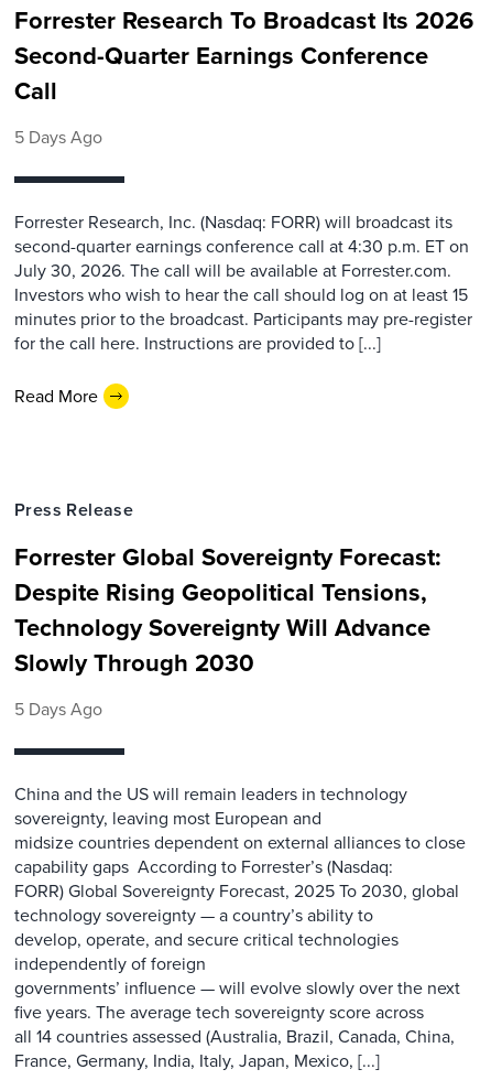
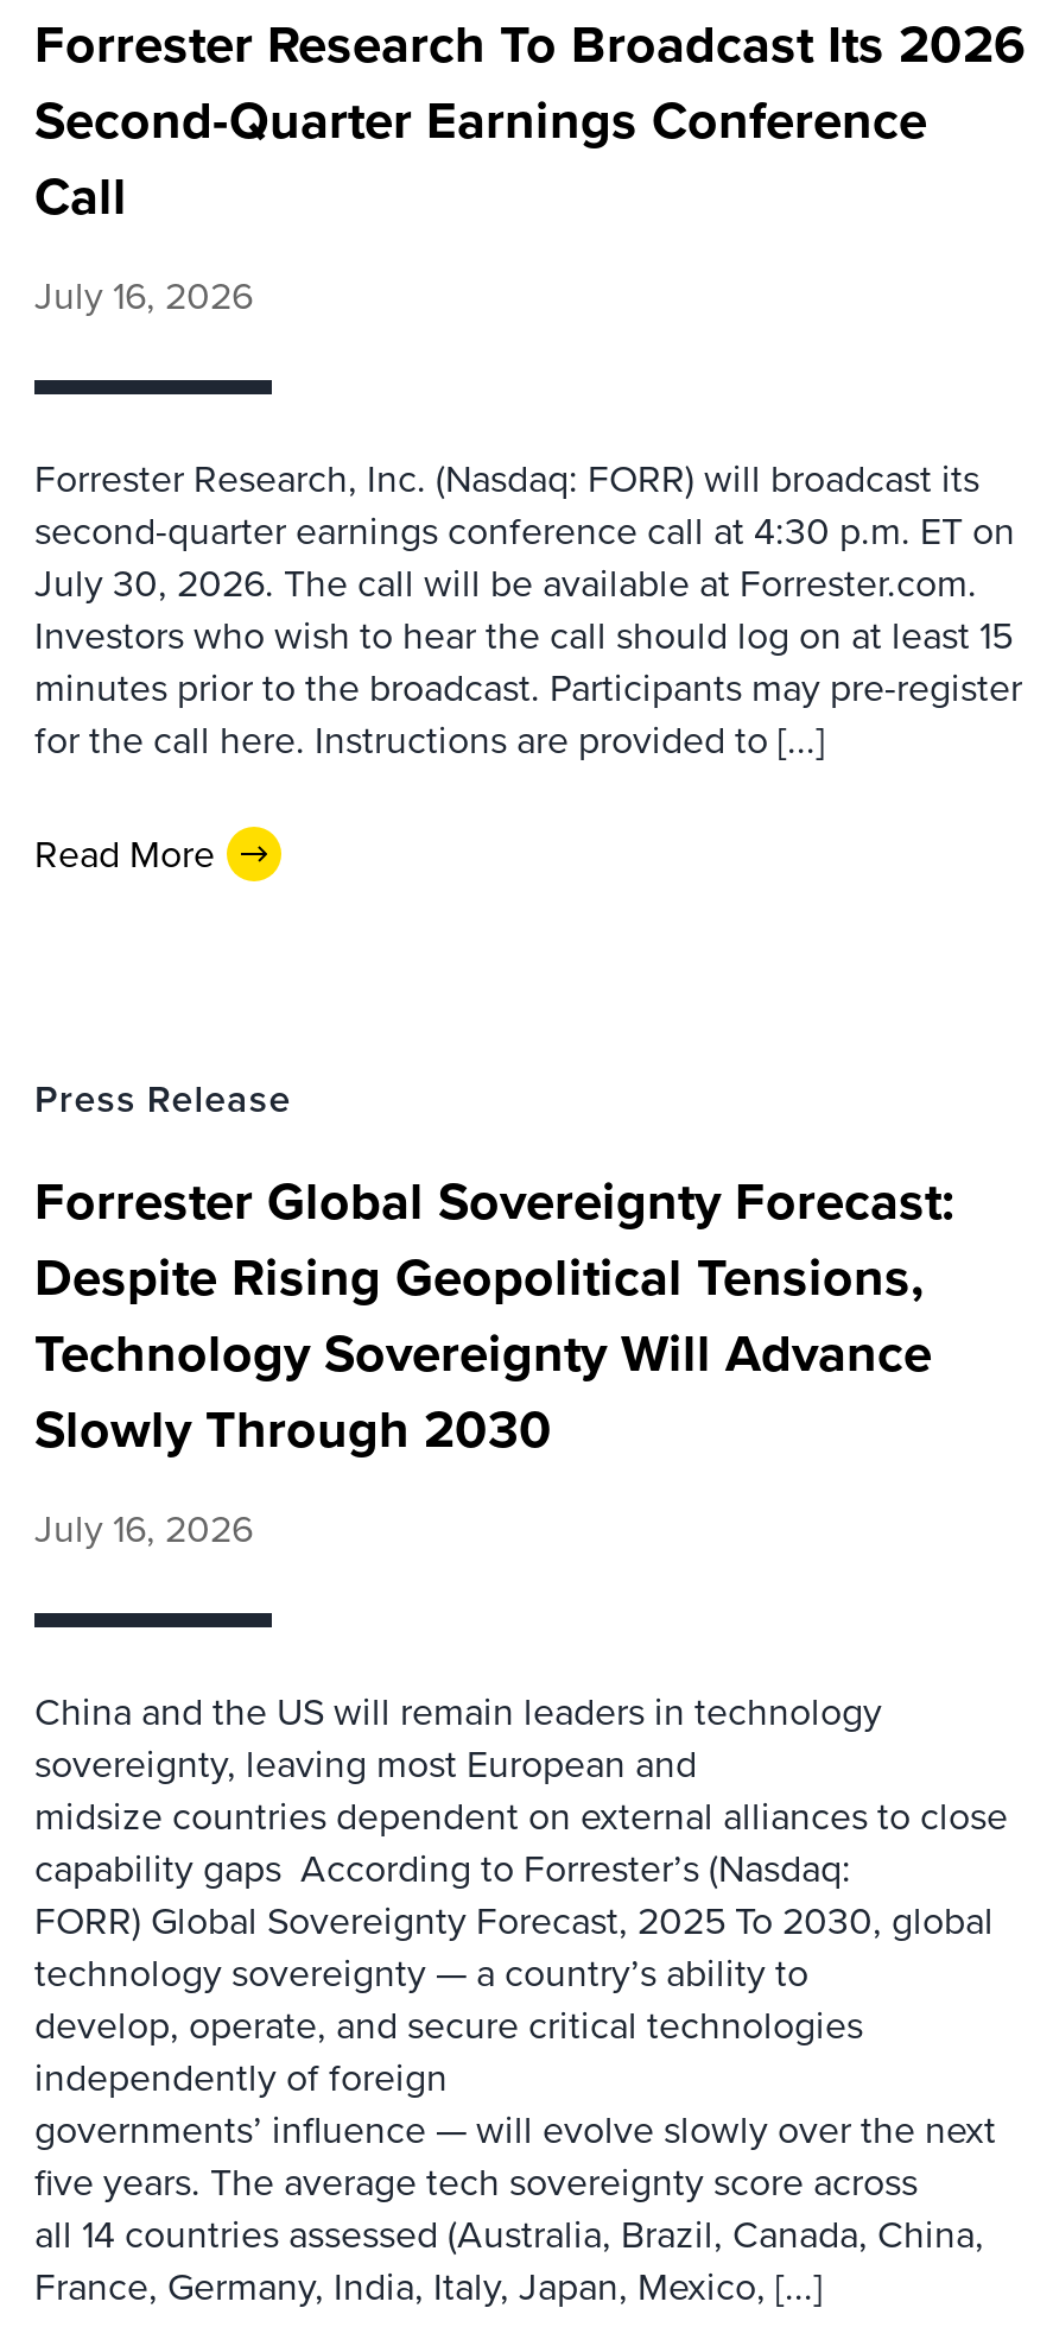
[14,125,102,150] 5 Days Ago -> [34,268,253,323] July 16, 2026
[14,696,102,722] 5 Days Ago -> [34,1501,253,1556] July 16, 2026

